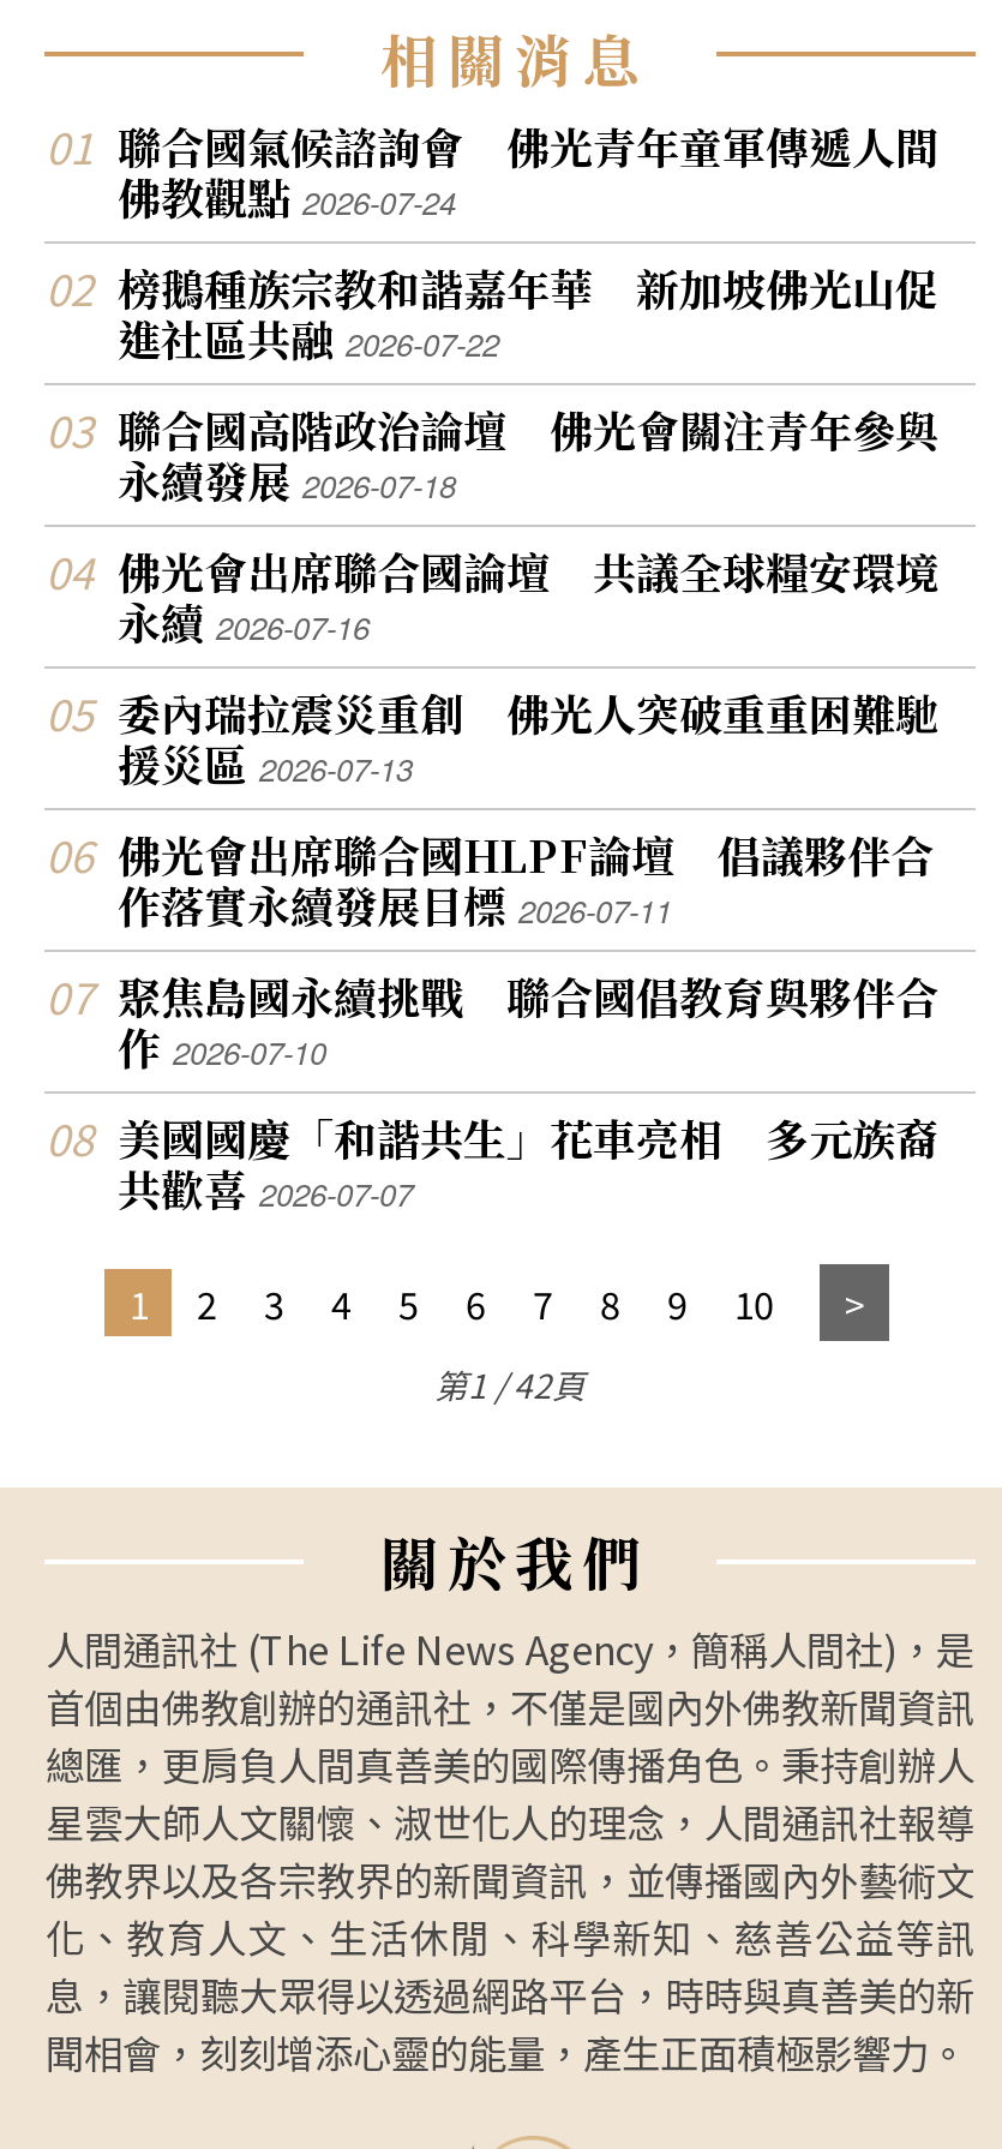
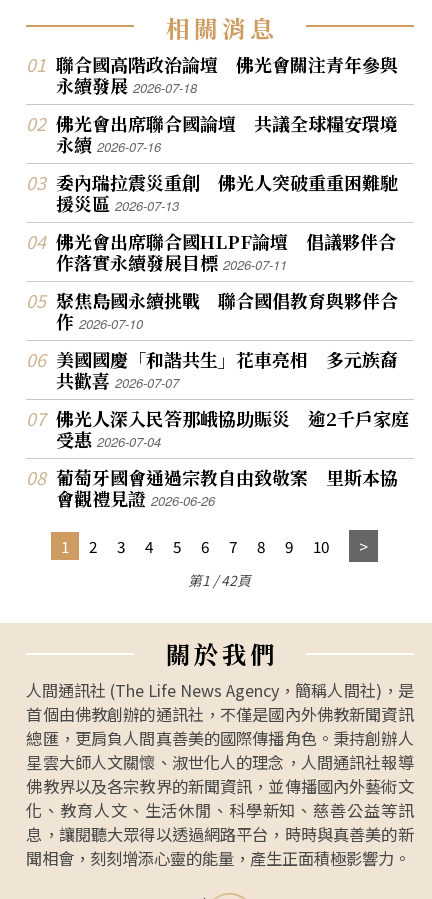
[118,114,938,368] 聯合國氣候諮詢會 佛光青年童軍傳遞人間 | 佛教觀點2026-07-24 | 榜鵝種族宗教和諧嘉年華 新加坡佛光山促 | 進社區共融2026-07-22 -> none
moved [118,397,938,1218] -> [56,51,398,393]: 聯合國高階政治論壇 佛光會關注青年參與 | 永續發展2026-07-18 | 佛光會出席聯合國論壇 共議全球糧安環境 | ... | 美國國慶「和諧共生」花車亮相 多元族裔 | 共歡喜2026-07-07
none -> [56,405,409,511] 佛光人深入民答那峨協助賑災 逾2千戶家庭 | 受惠2026-07-04 | 葡萄牙國會通過宗教自由致敬案 里斯本協 | 會觀禮見證2026-06-26

